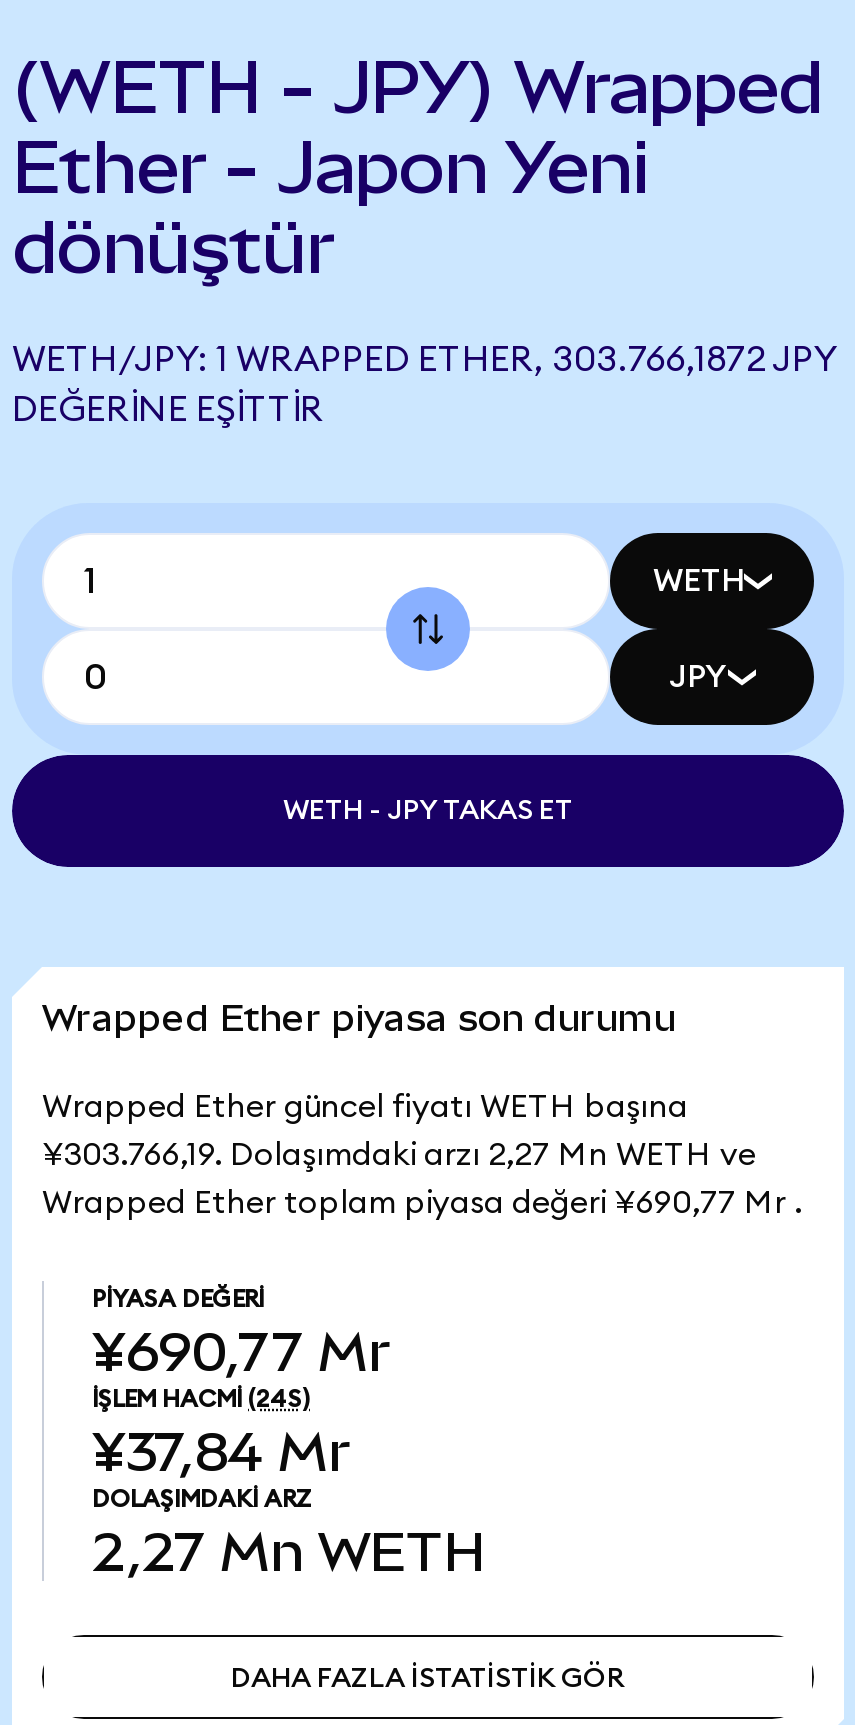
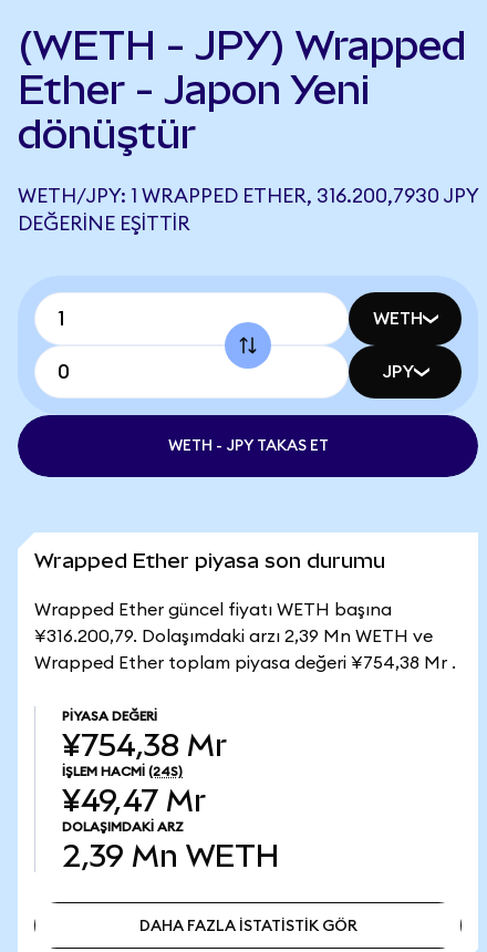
[12,341,836,377] WETH/JPY: 1 WRAPPED ETHER, 303.766,1872 JPY -> [18,186,478,206] WETH/JPY: 1 WRAPPED ETHER, 316.200,7930 JPY
[42,1139,756,1171] ¥303.766,19. Dolaşımdaki arzı 2,27 Mn WETH ve -> [34,628,433,645] ¥316.200,79. Dolaşımdaki arzı 2,39 Mn WETH ve
[42,1187,802,1219] Wrapped Ether toplam piyasa değeri ¥690,77 Mr . -> [34,654,456,672] Wrapped Ether toplam piyasa değeri ¥754,38 Mr .
[92,1321,390,1383] ¥690,77 Mr -> [62,728,227,763] ¥754,38 Mr
[92,1421,350,1483] ¥37,84 Mr -> [62,784,206,818] ¥49,47 Mr
[92,1521,486,1583] 2,27 Mn WETH -> [62,839,279,873] 2,39 Mn WETH

